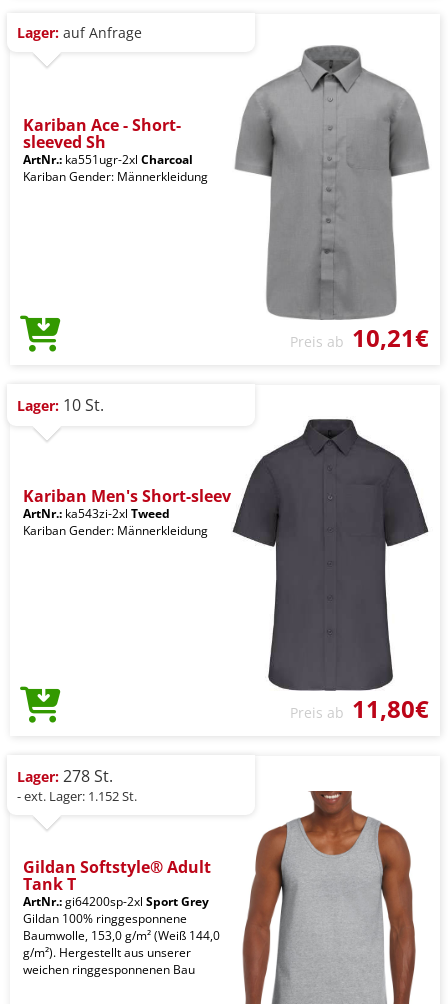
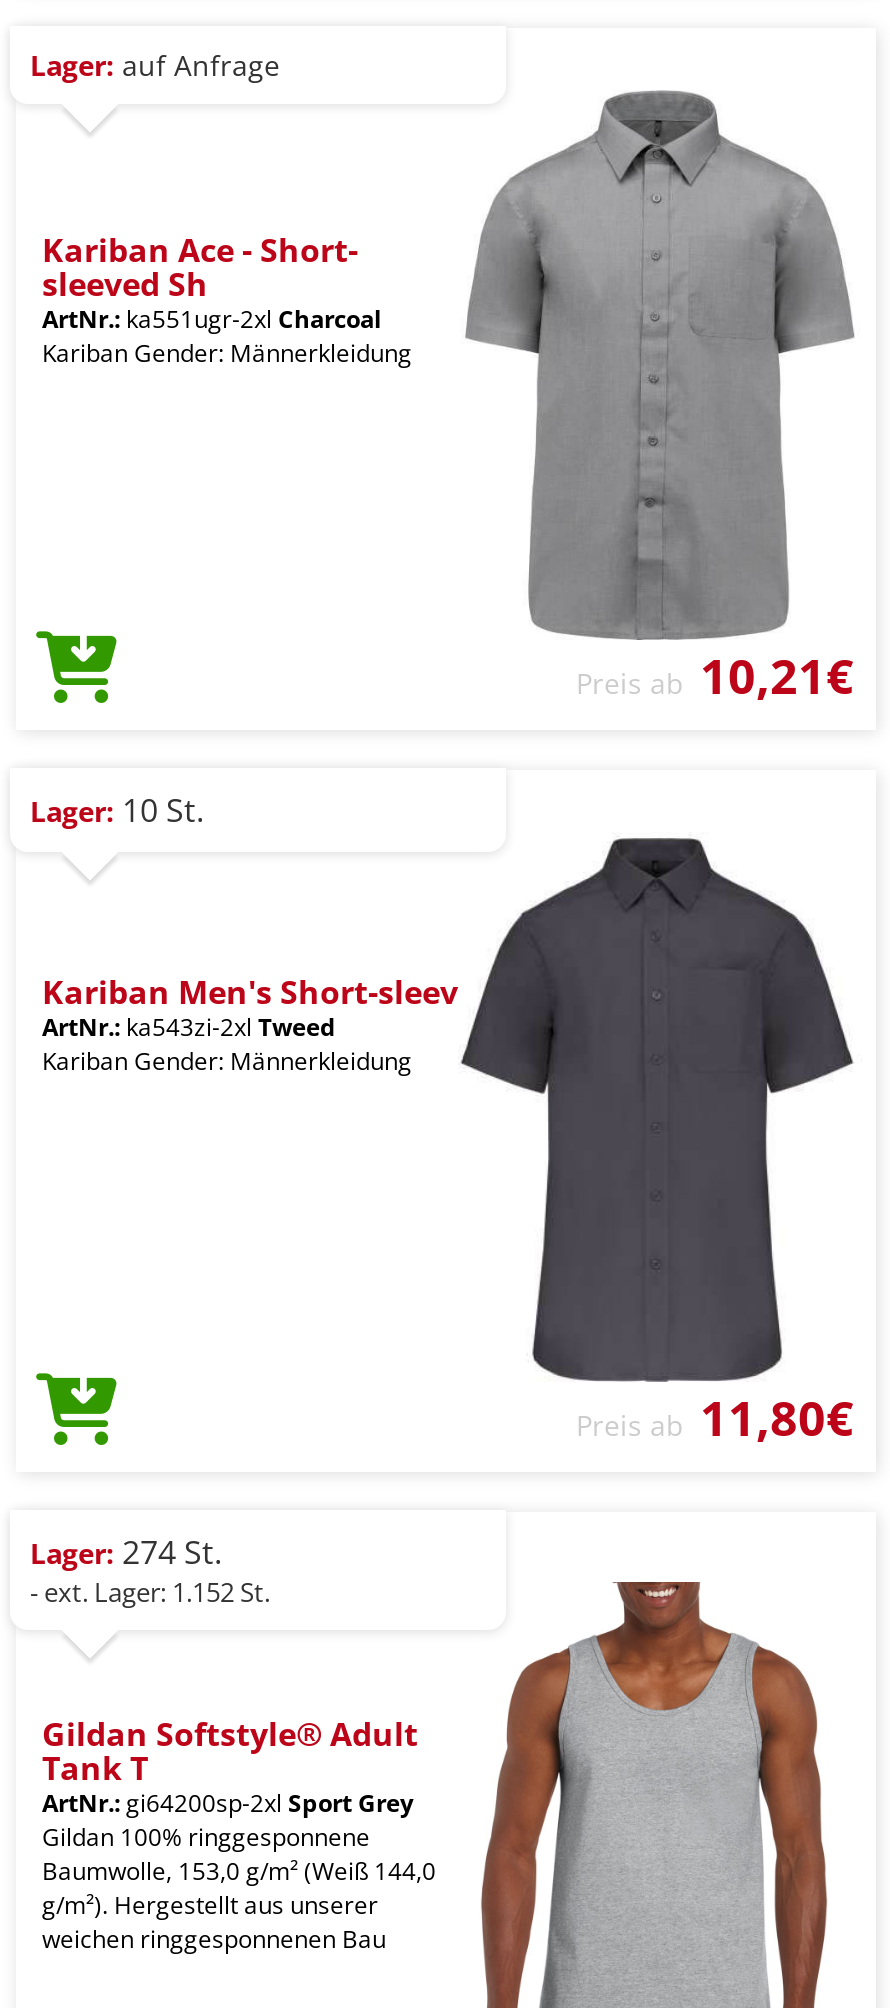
[17,765,113,787] Lager: 278 St. -> [30,1530,222,1574] Lager: 274 St.

